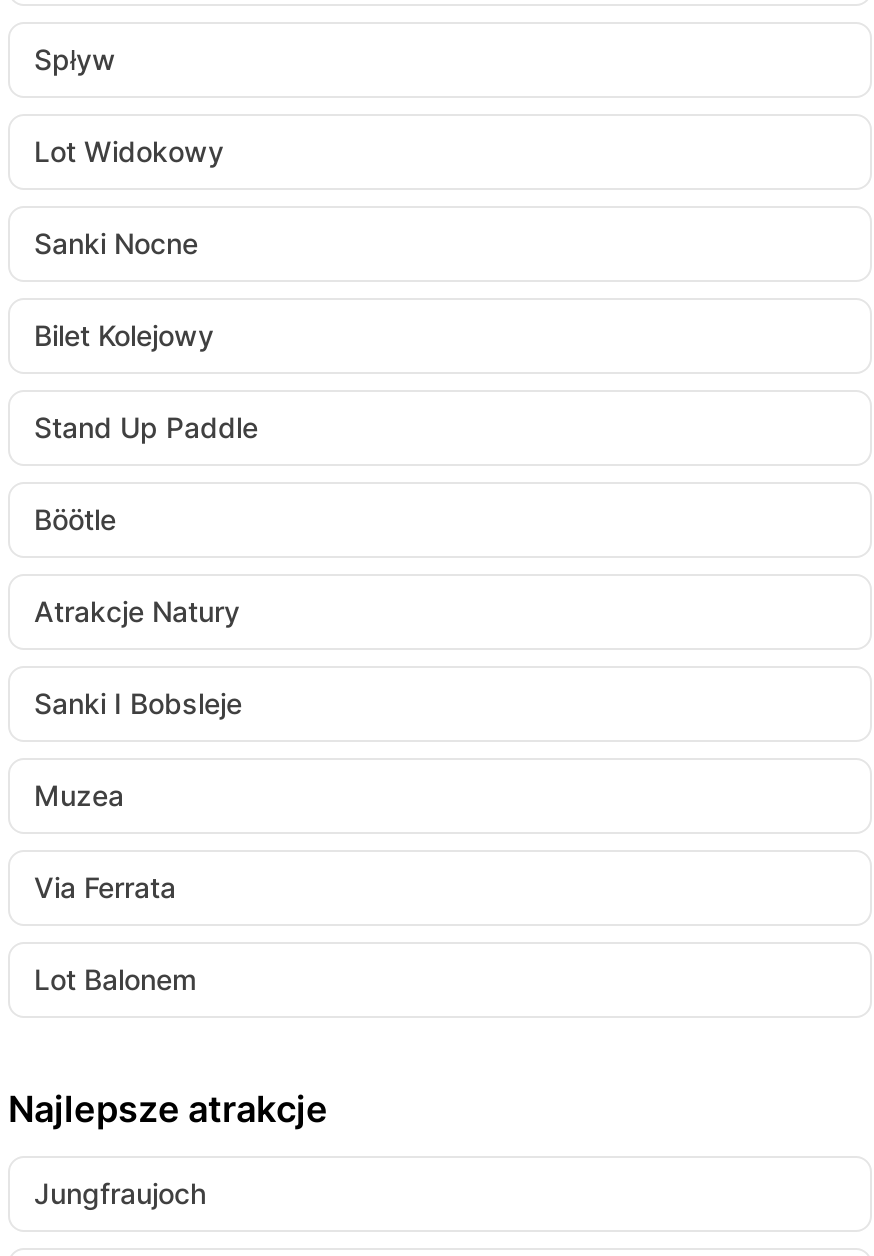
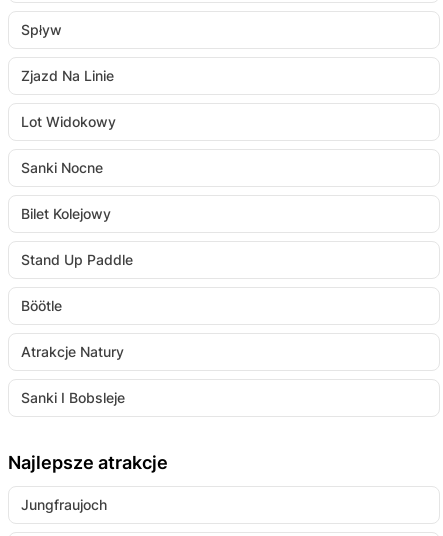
none -> [21,67,114,84] Zjazd Na Linie
moved [34,134,258,720] -> [21,113,133,406]: Lot Widokowy | Sanki Nocne | Bilet Kolejowy | Stand Up Paddle | Böötle | Atrakcje Natury | Sanki I Bobsleje
[34,778,196,996] Muzea | Via Ferrata | Lot Balonem -> none

